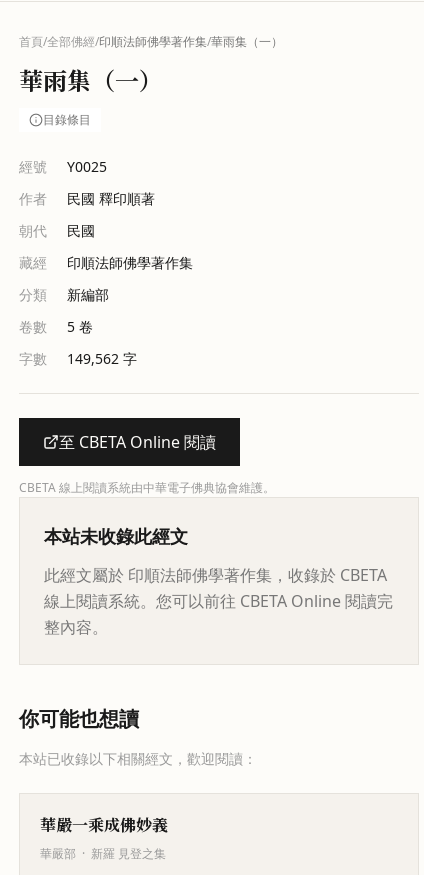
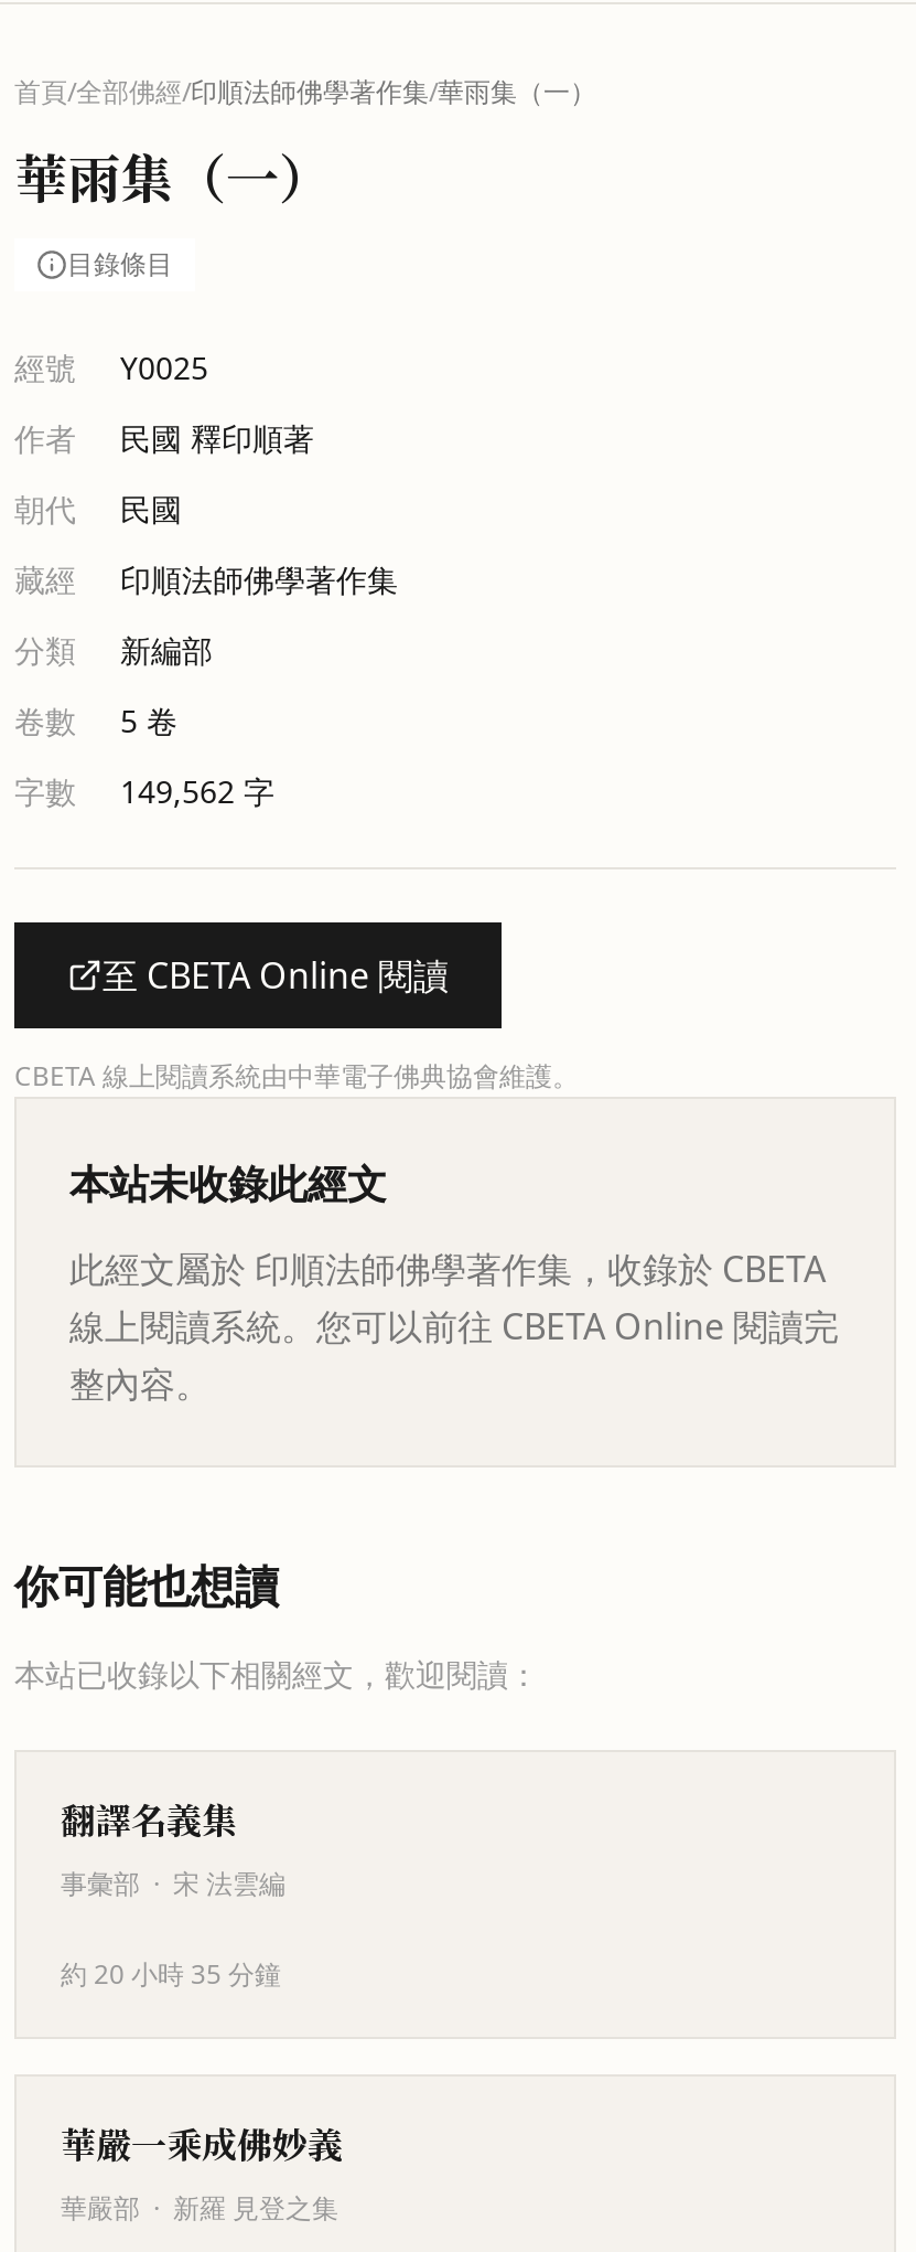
none -> [61,1794,285,1993] 翻譯名義集 | 事彙部 · 宋 法雲編 | 約 20 小時 35 分鐘

